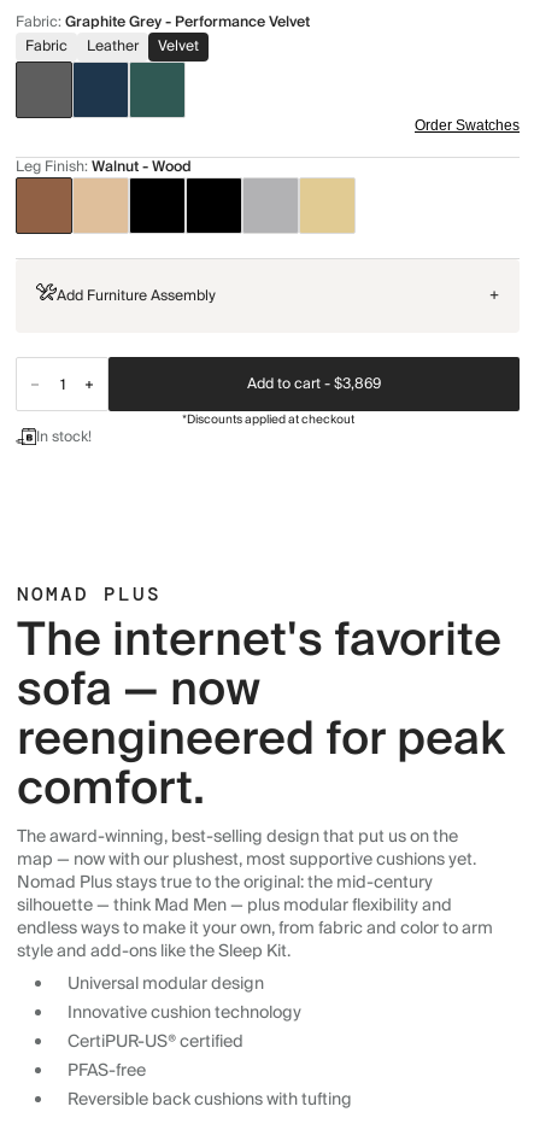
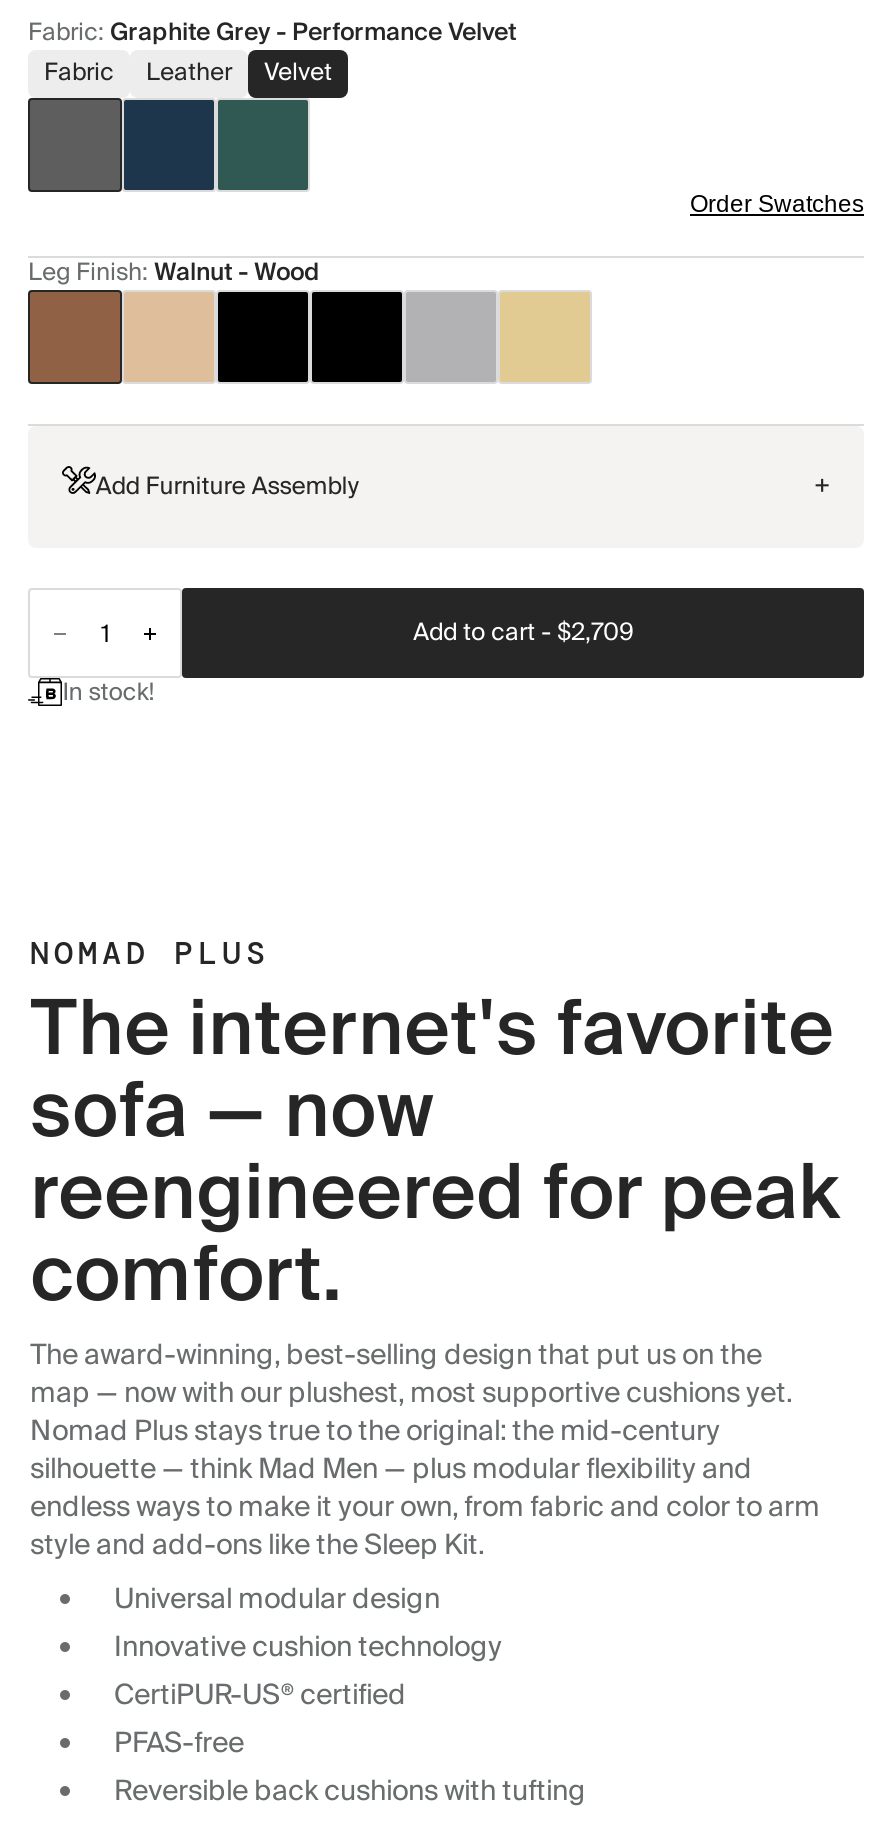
[181,371,381,431] Add to cart - $3,869 | *Discounts applied at checkout -> [413,612,633,654] Add to cart - $2,709

